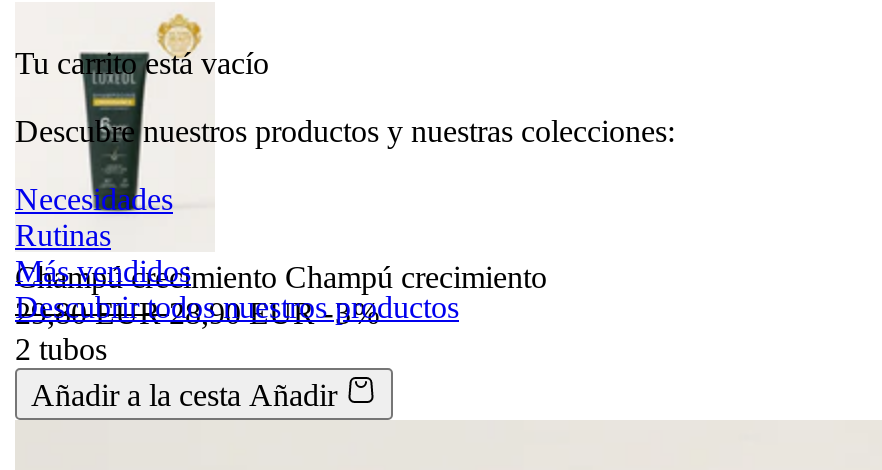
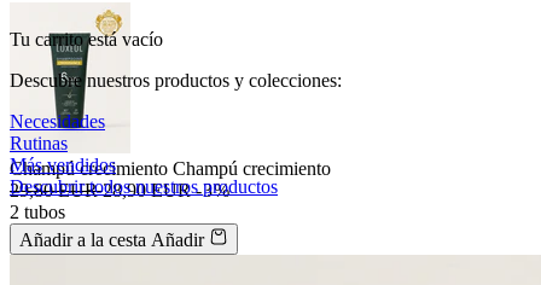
[15,114,675,148] Descubre nuestros productos y nuestras colecciones: -> [10,70,342,91] Descubre nuestros productos y colecciones:

